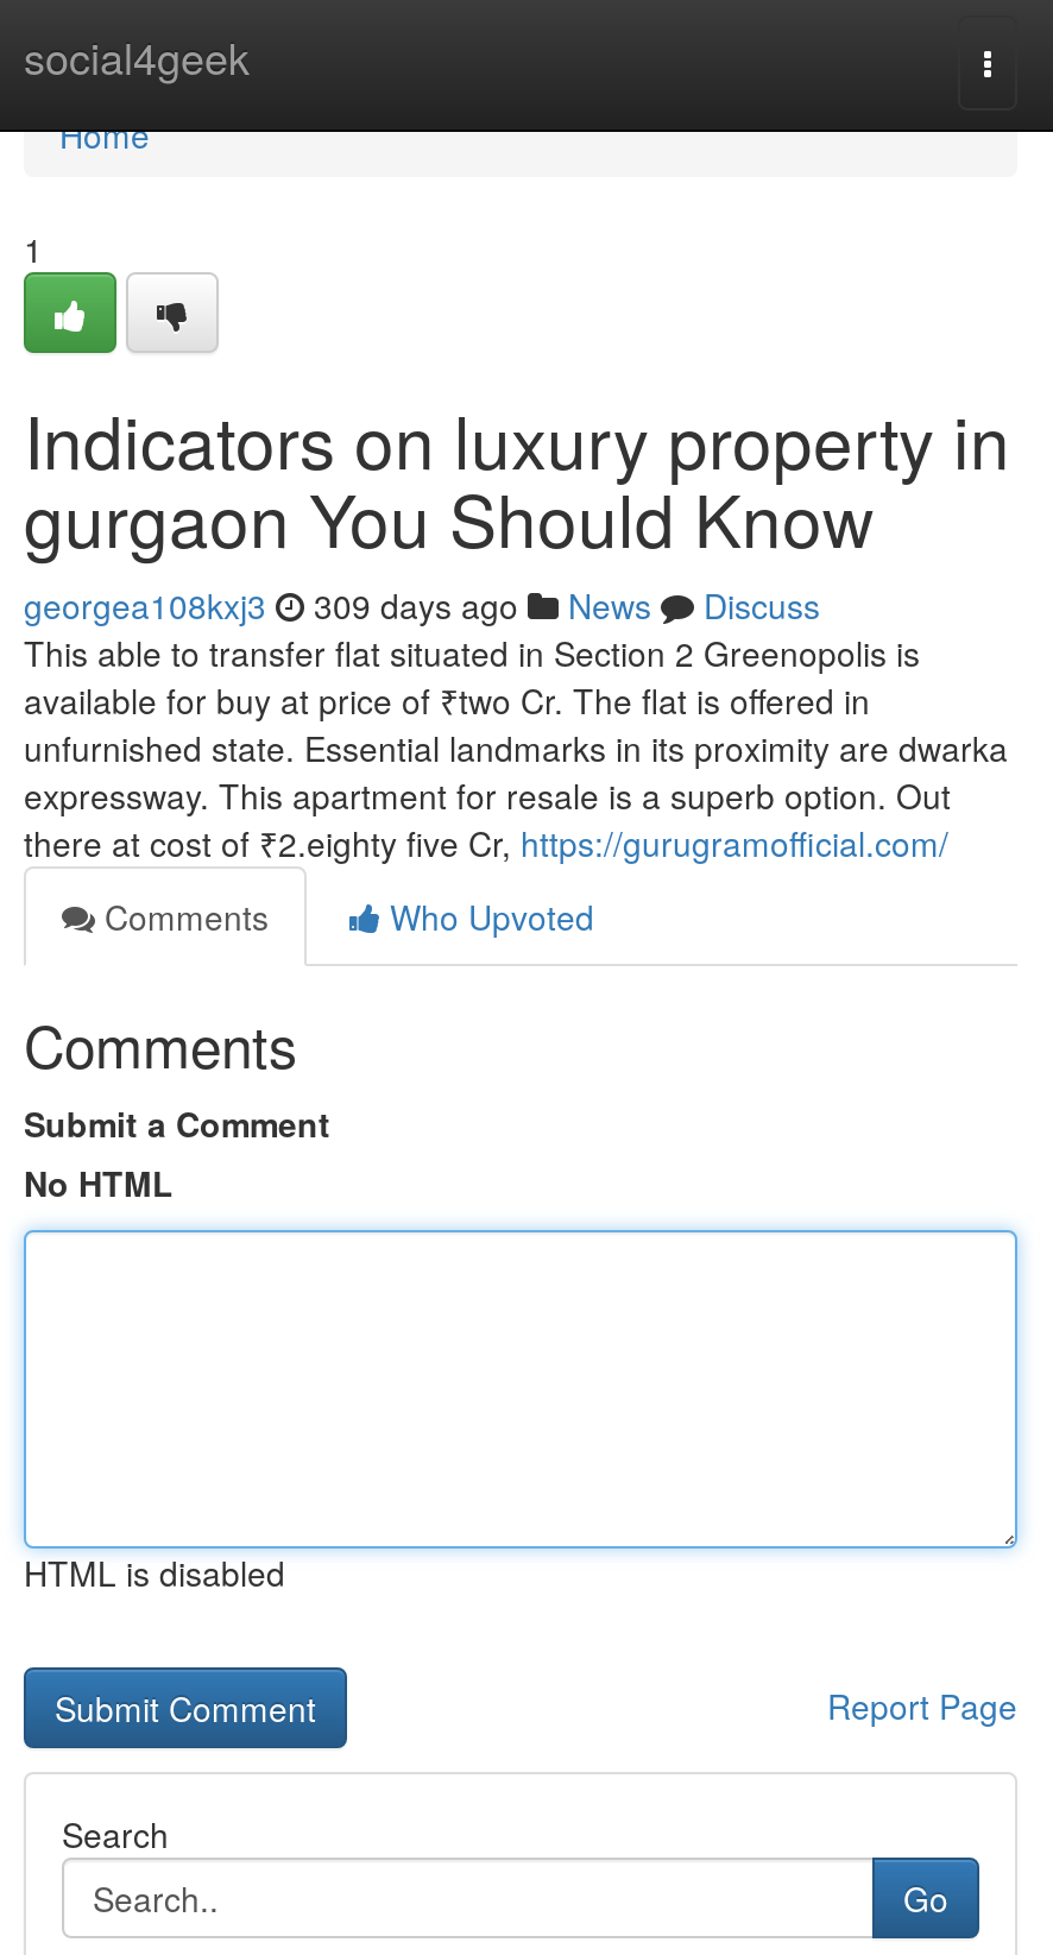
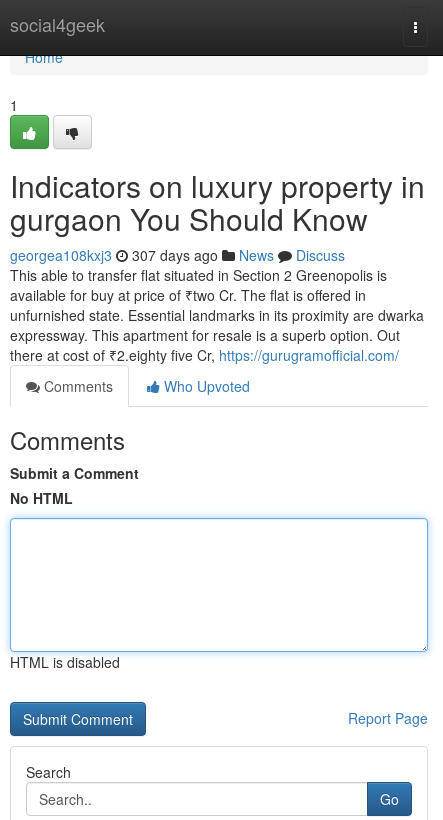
[24,581,820,629] georgea108kxj3 309 days ago News Discuss -> [10,245,345,265] georgea108kxj3 307 days ago News Discuss

